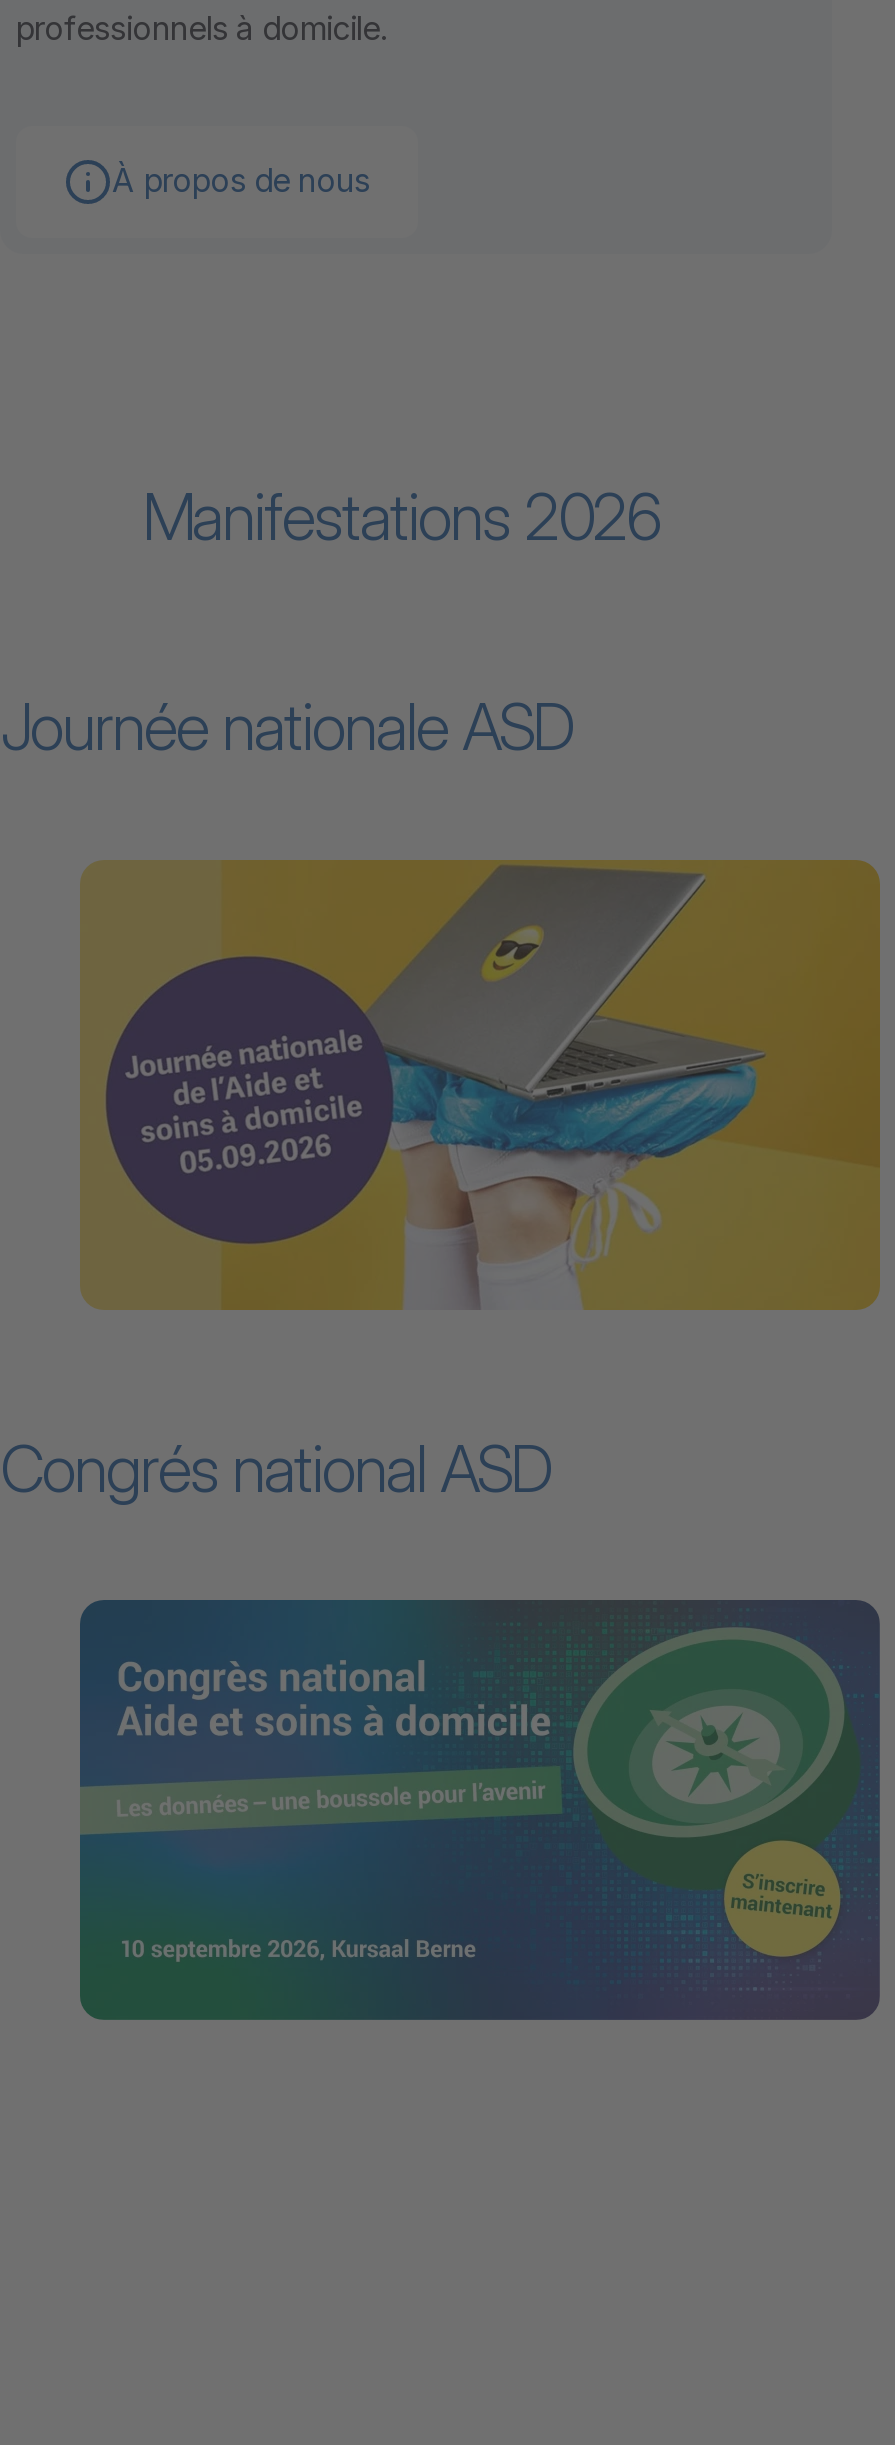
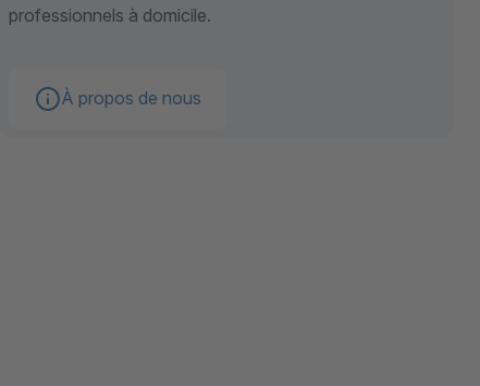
[0,478,658,767] Manifestations 2026 | Journée nationale ASD -> none
[78,858,882,1312] [image] -> none
[0,1429,550,1507] Congrés national ASD -> none
[78,1598,882,2022] [image] -> none

